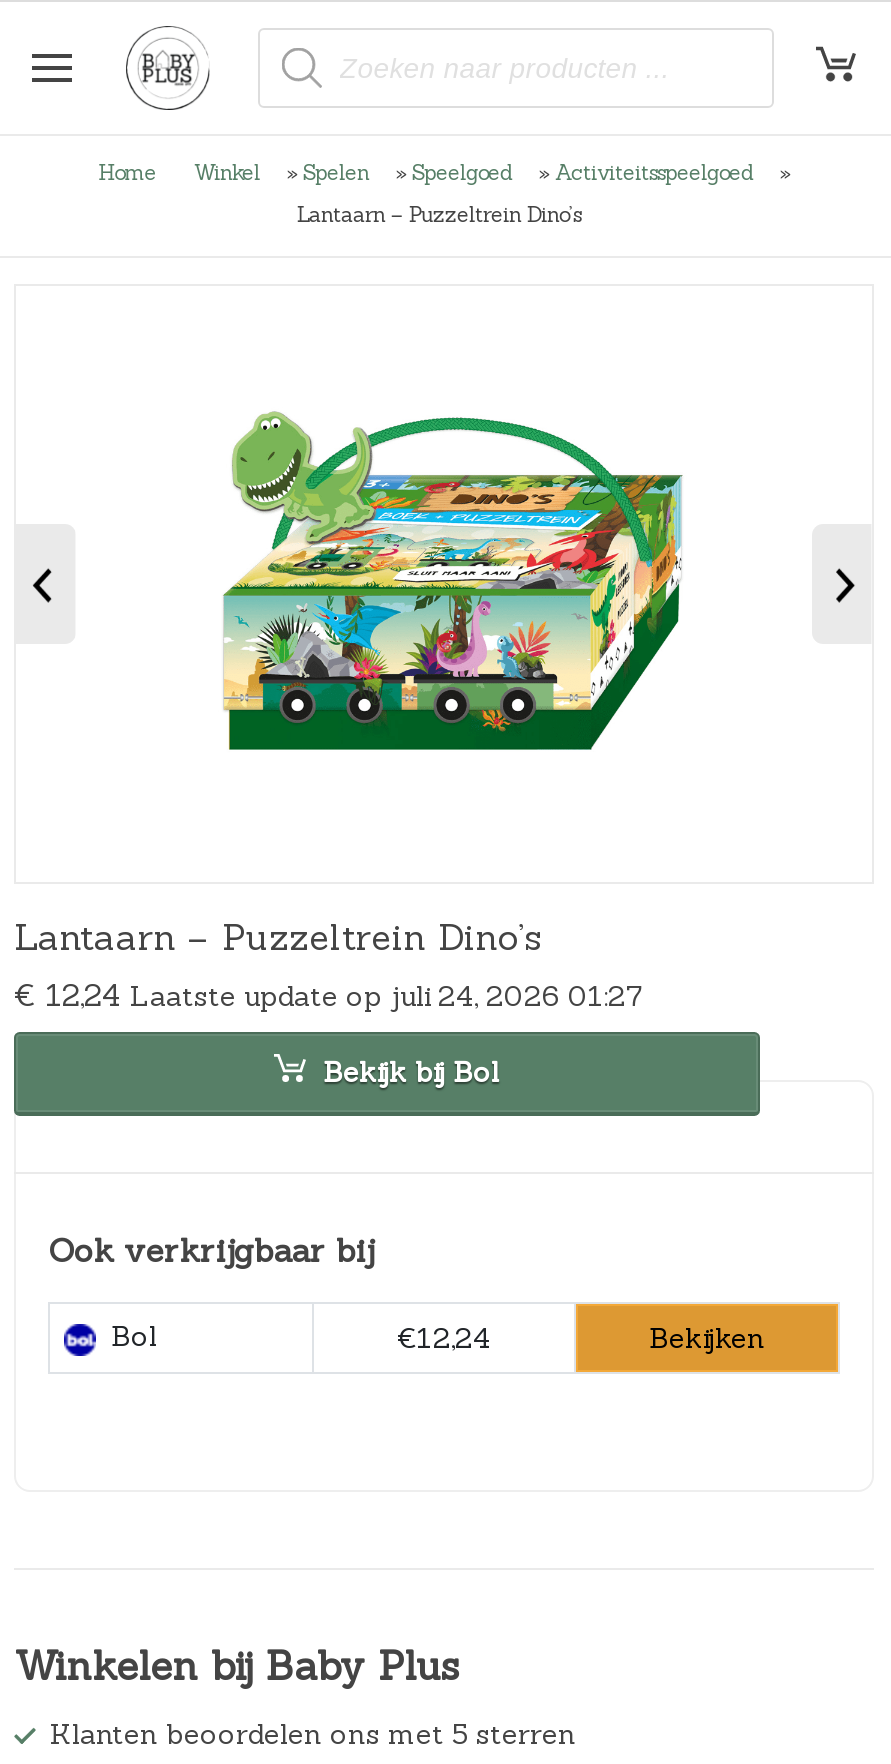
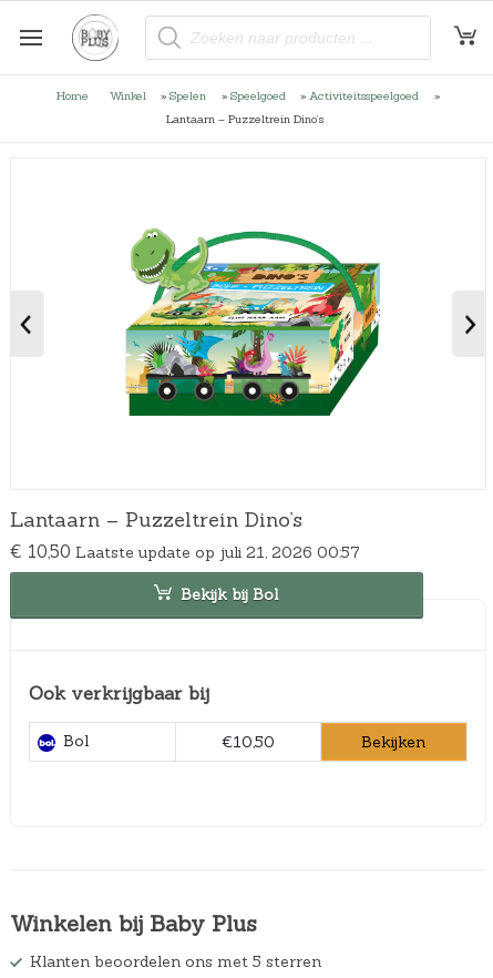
[14,976,644,1014] € 12,24 Laatste update op juli 24, 2026 01:27 -> [10,541,360,562] € 10,50 Laatste update op juli 21, 2026 00:57
[397,1321,491,1357] €12,24 -> [222,732,275,752] €10,50

